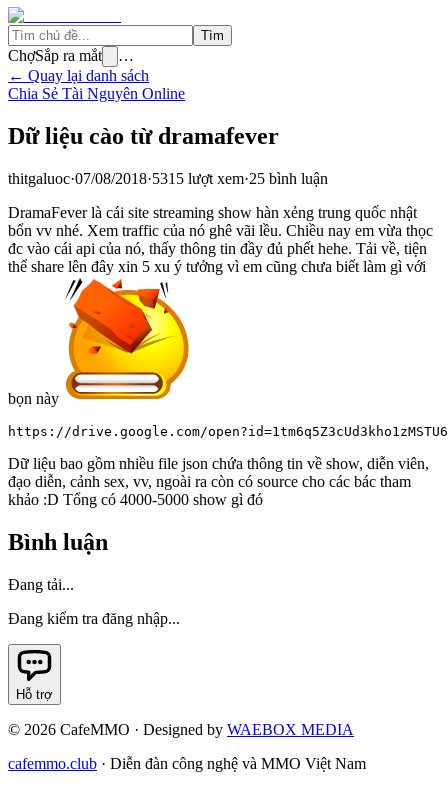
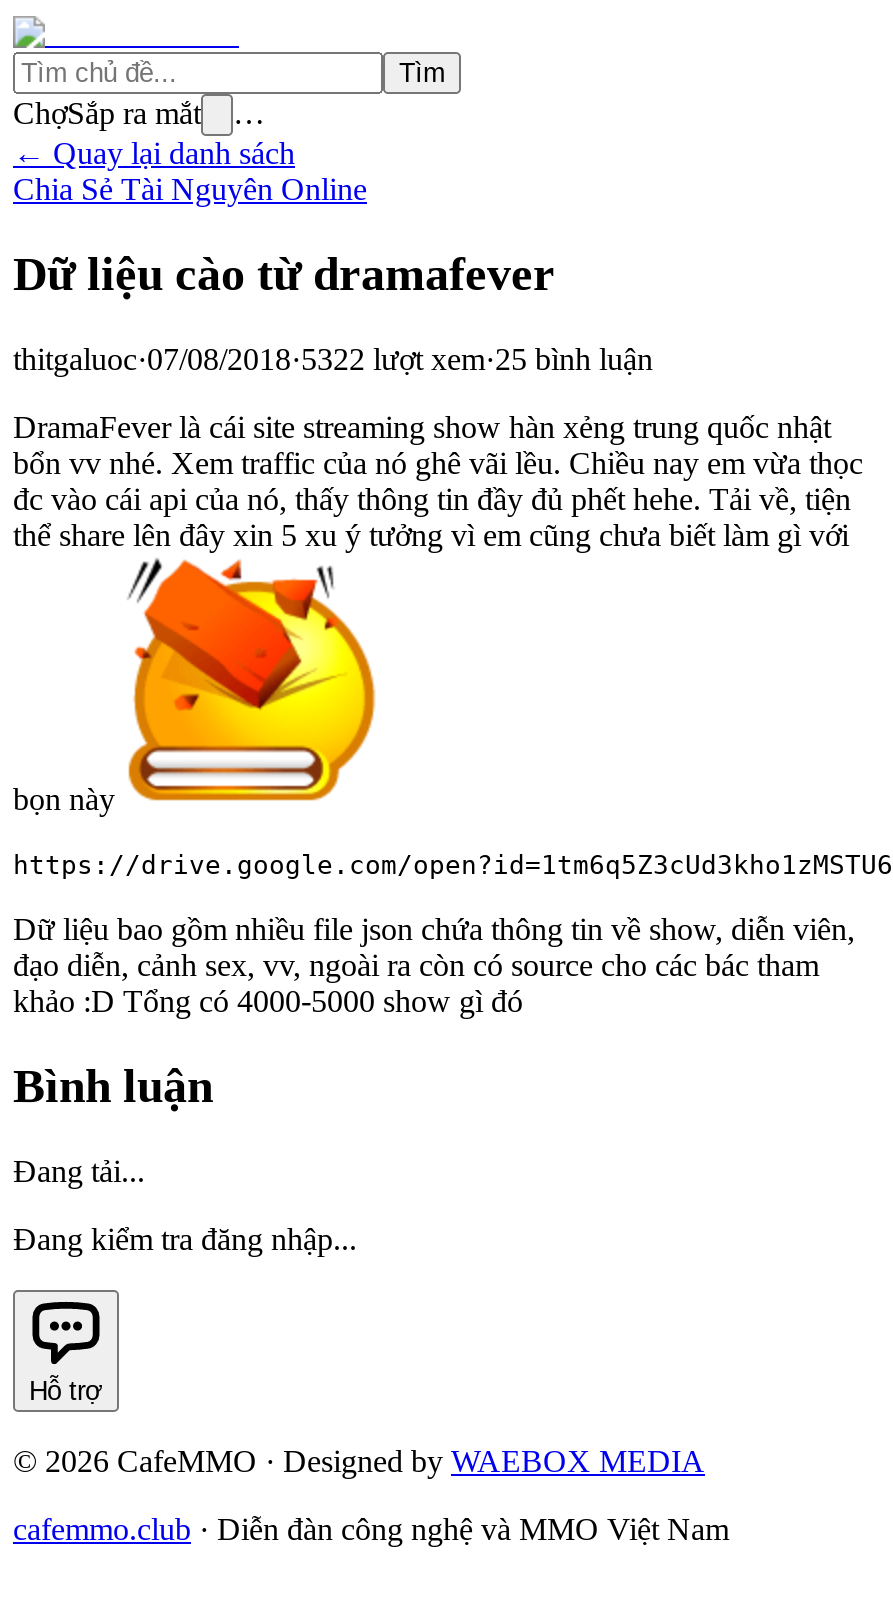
[8,170,328,187] thitgaluoc·07/08/2018·5315 lượt xem·25 bình luận -> [13,342,653,376] thitgaluoc·07/08/2018·5322 lượt xem·25 bình luận

